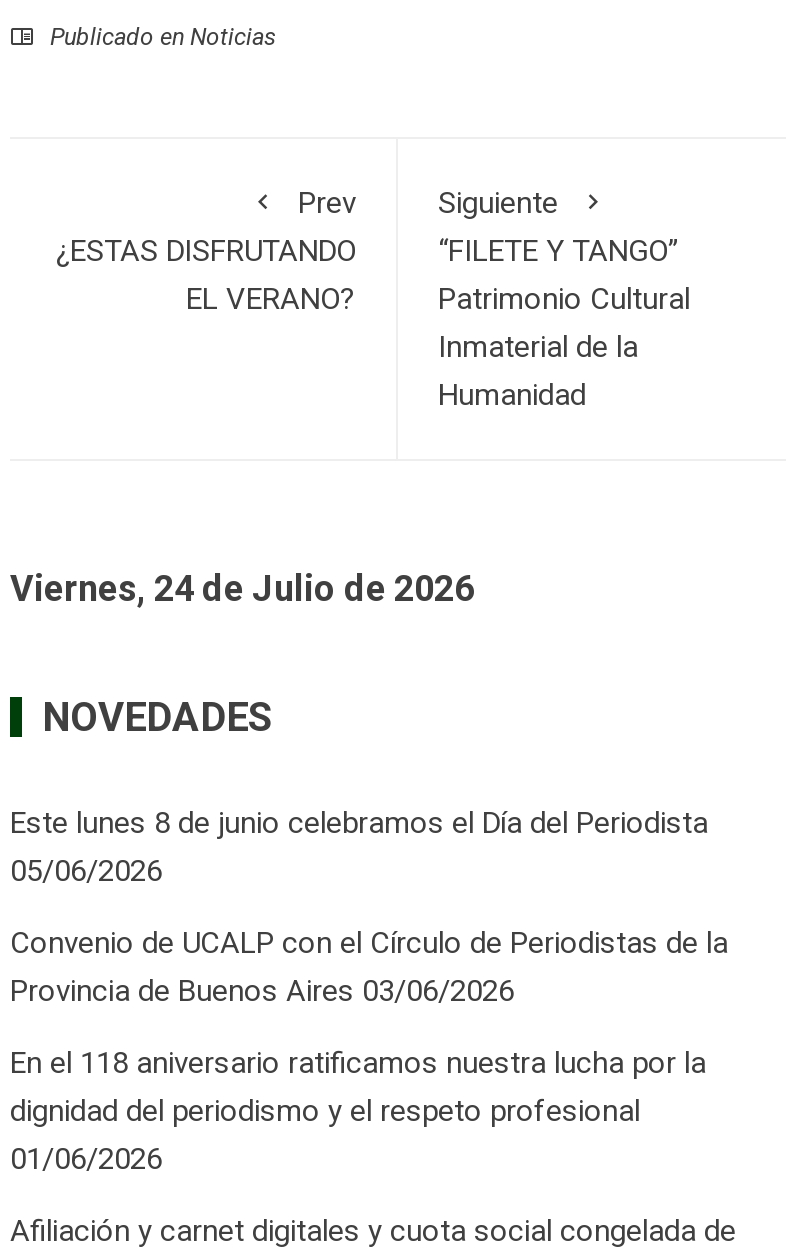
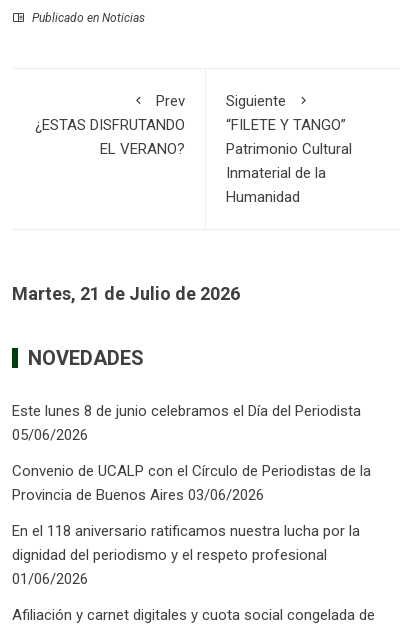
[10,567,474,609] Viernes, 24 de Julio de 2026 -> [12,283,240,304] Martes, 21 de Julio de 2026

